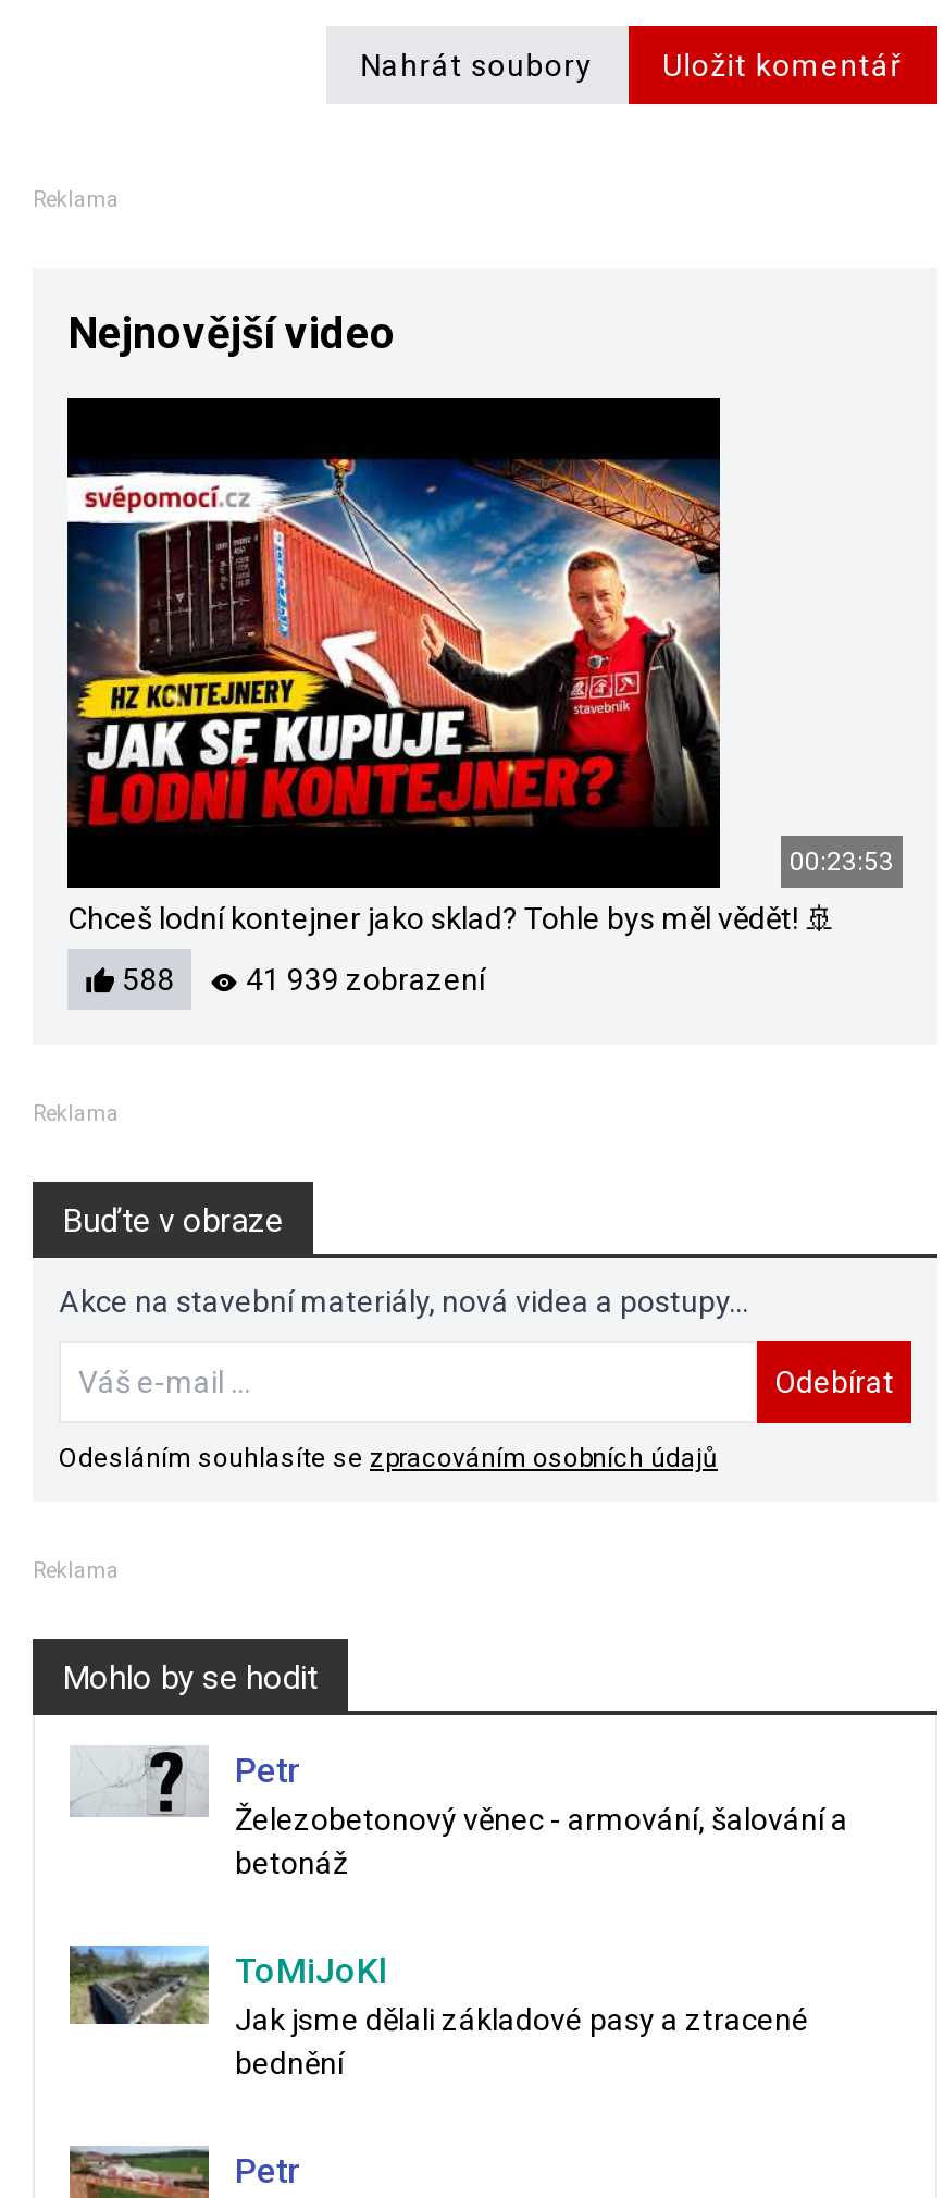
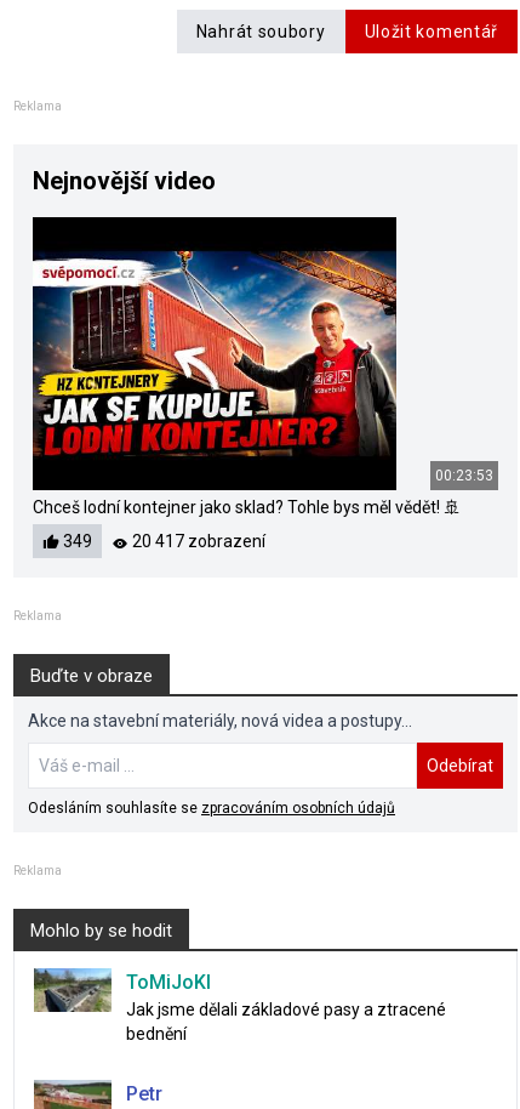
[115,962,174,997] 588 -> [59,532,92,551] 349
[239,962,485,997] 41 939 zobrazení -> [128,532,265,551] 20 417 zobrazení
[72,1745,848,1881] [image] | Petr | Železobetonový věnec - armování, šalování a | betonáž -> none

